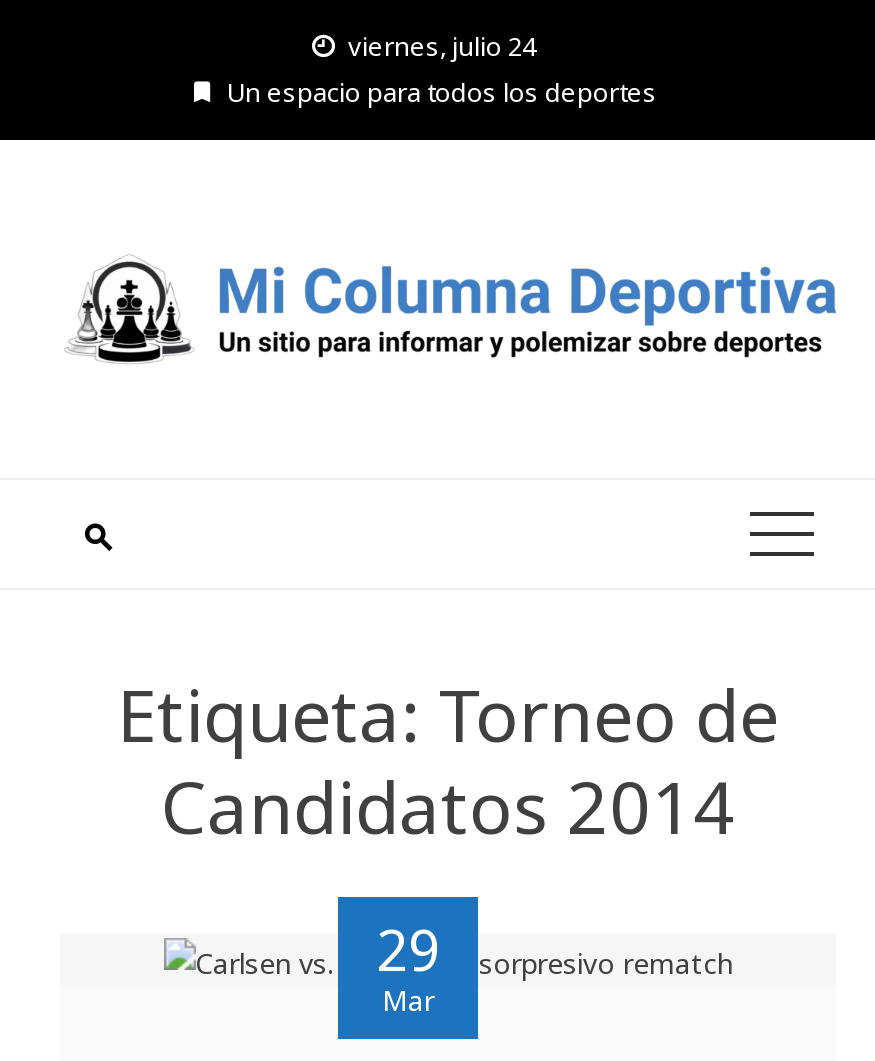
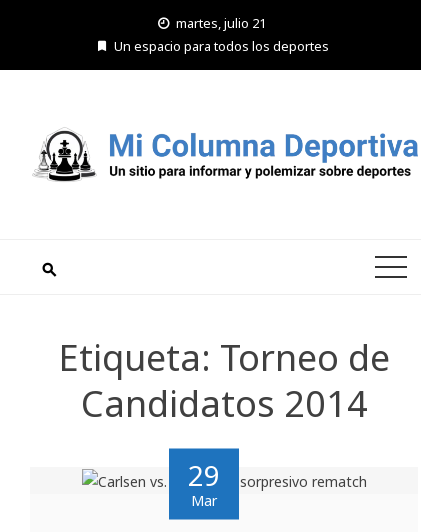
[348,28,536,64] viernes, julio 24 -> [176,14,266,32] martes, julio 21

